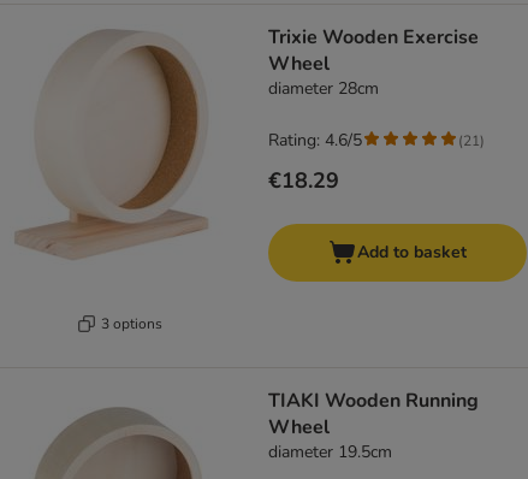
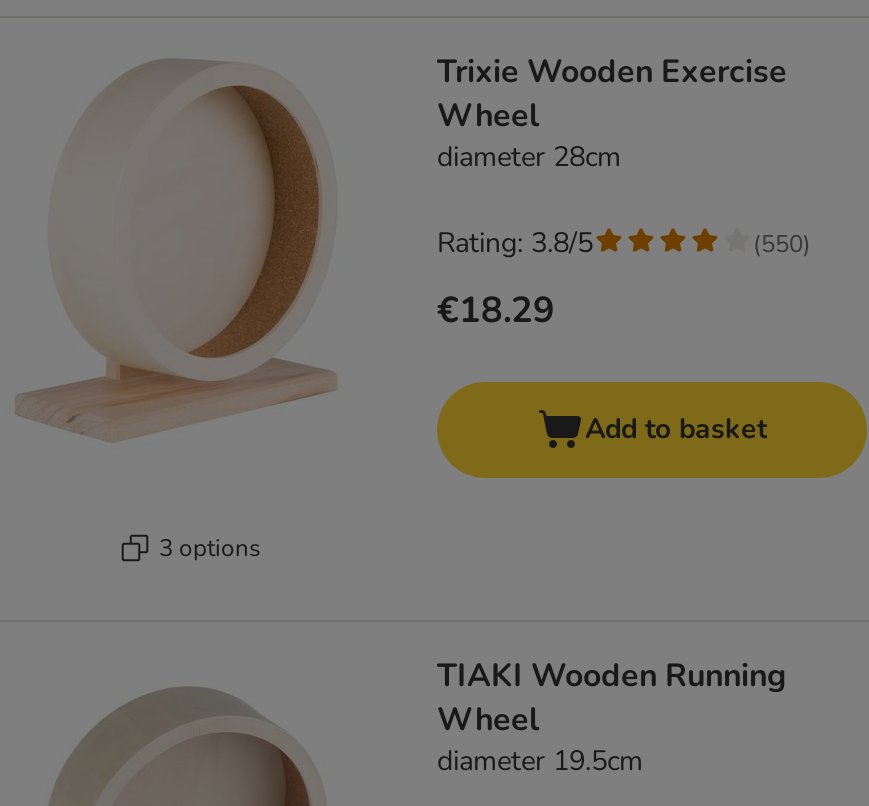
[268,129,362,152] Rating: 4.6/5 -> [437,224,593,262] Rating: 3.8/5
[458,131,485,150] (21) -> [753,227,811,259] (550)

